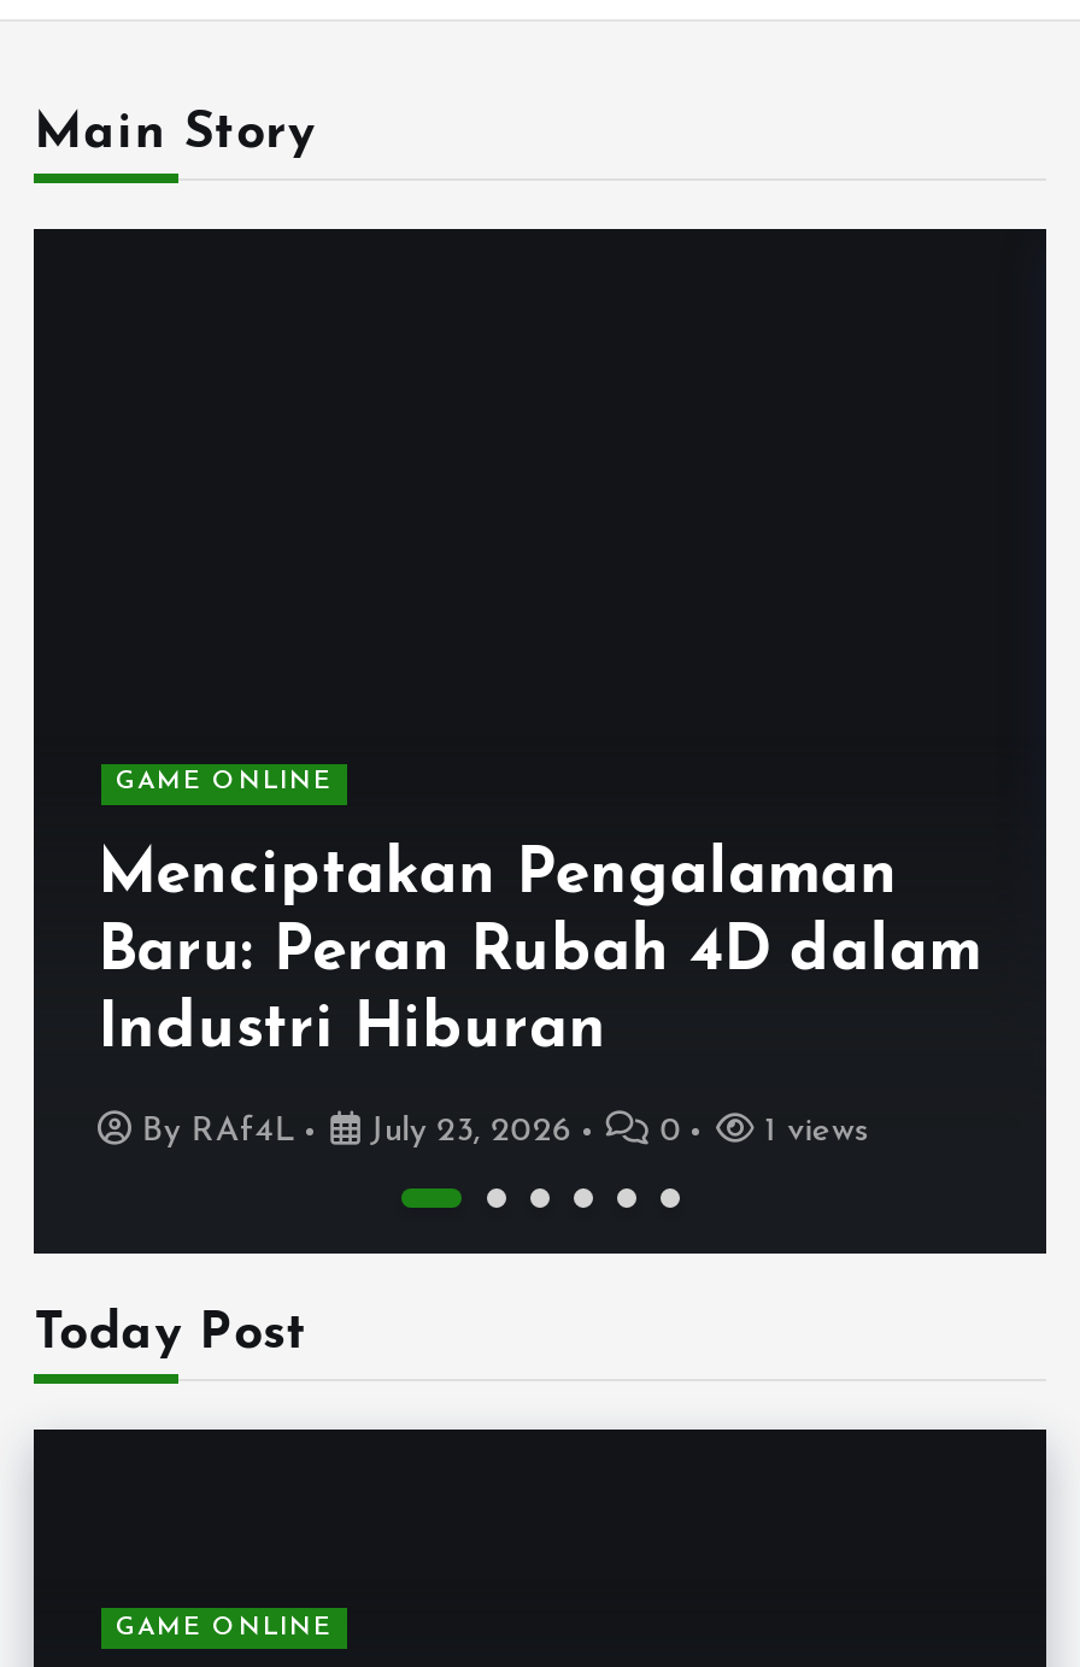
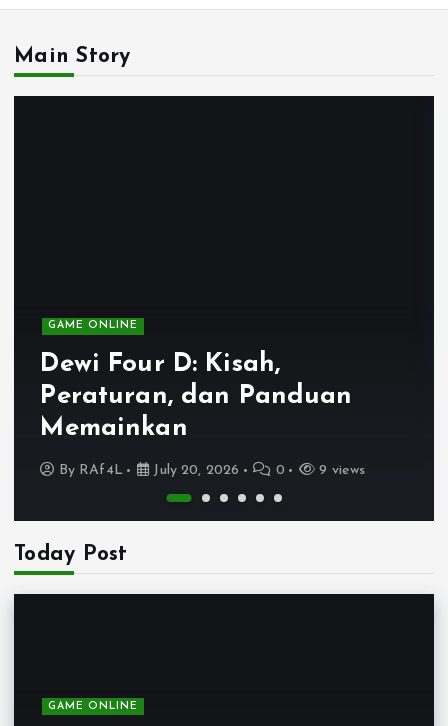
[98,843,981,1062] Menciptakan Pengalaman | Baru: Peran Rubah 4D dalam | Industri Hiburan -> [40,351,353,442] Dewi Four D: Kisah, | Peraturan, dan Panduan | Memainkan
[132,1113,572,1149] By RAf4L July 23, 2026 -> [55,463,239,478] By RAf4L July 20, 2026
[755,1113,869,1149] 1 views -> [315,463,365,478] 9 views

